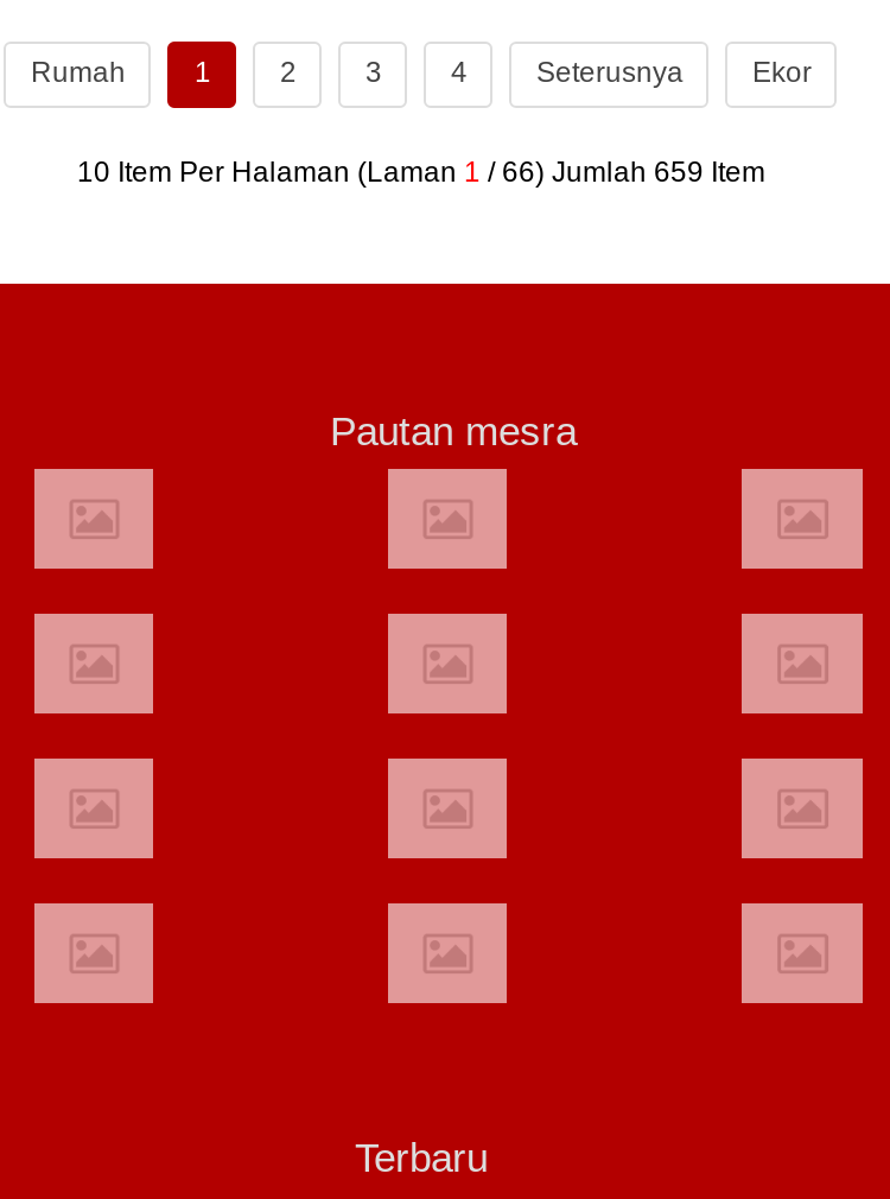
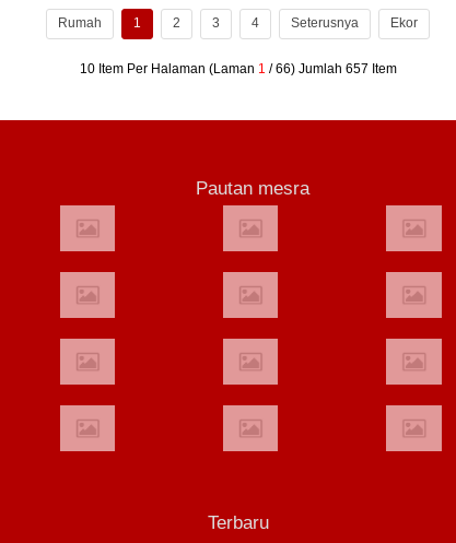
[77,156,765,189] 10 Item Per Halaman (Laman 1 / 66) Jumlah 659 Item -> [80,61,397,76] 10 Item Per Halaman (Laman 1 / 66) Jumlah 657 Item

